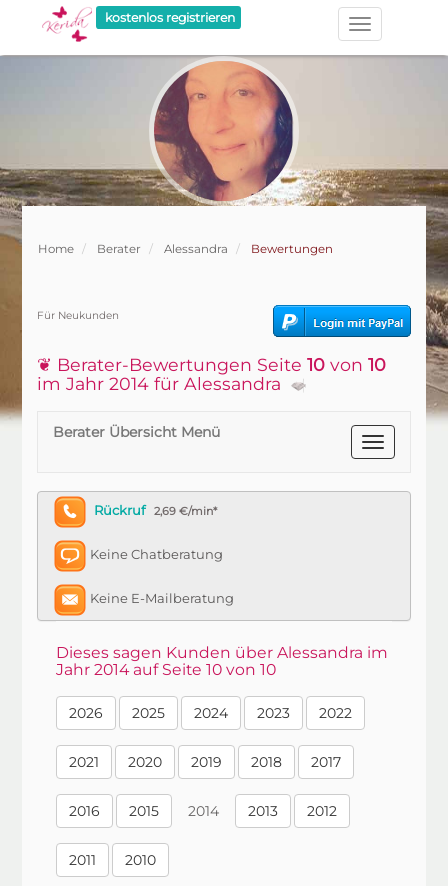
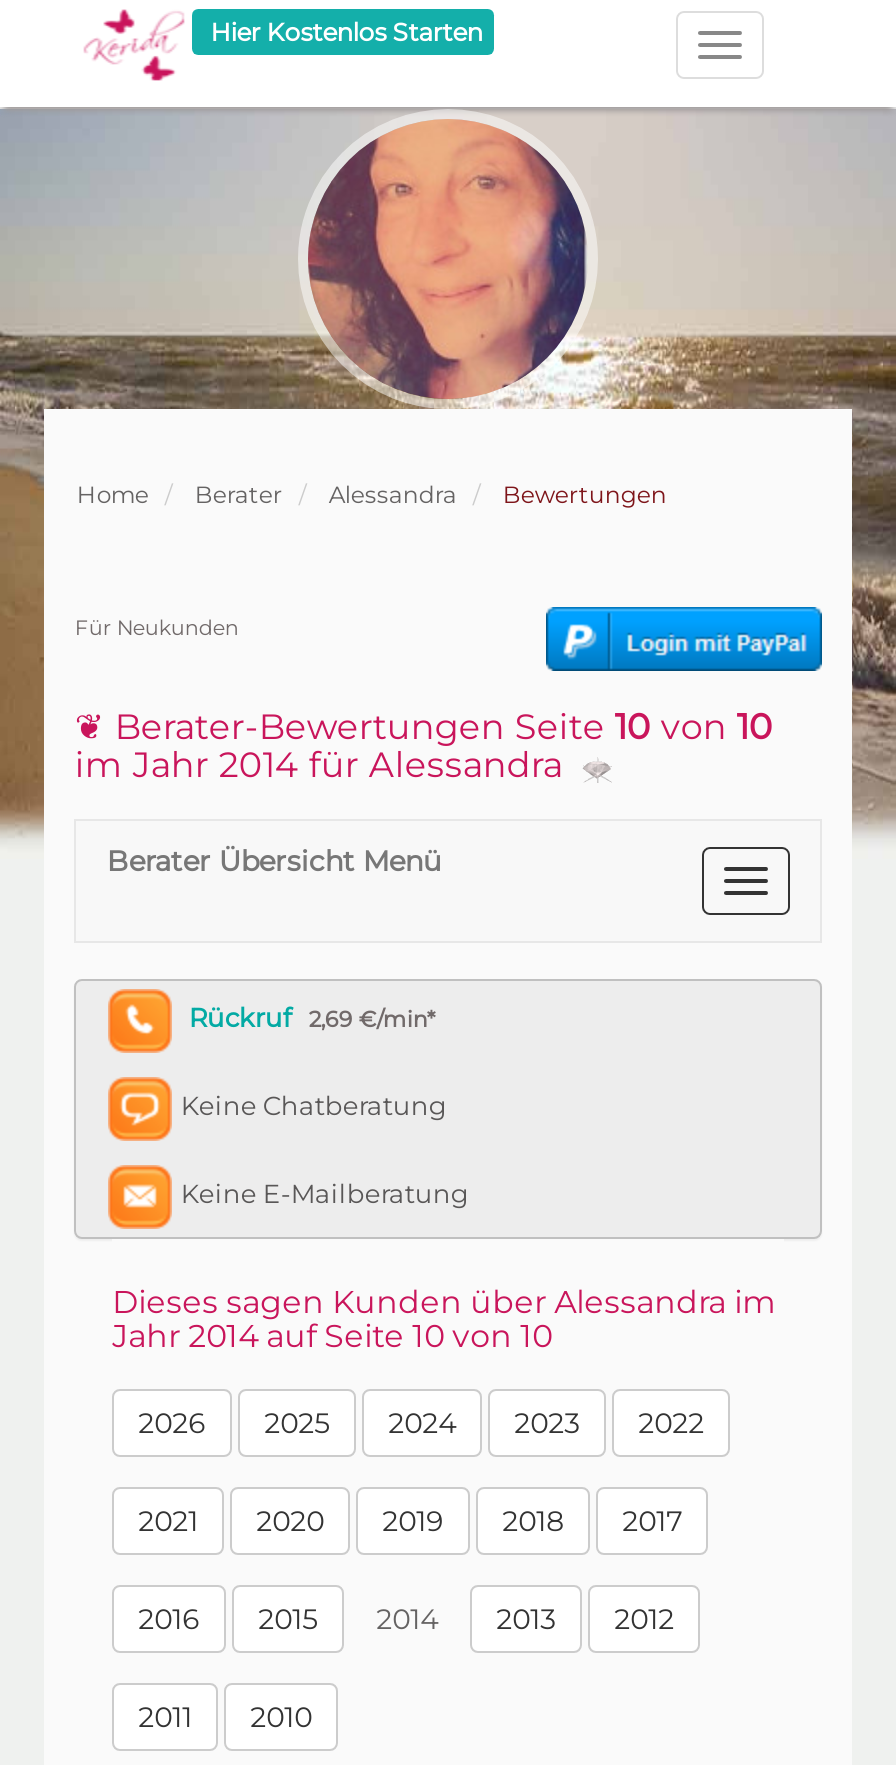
[102,10,235,25] kostenlos registrieren -> [205,18,483,48] Hier Kostenlos Starten

